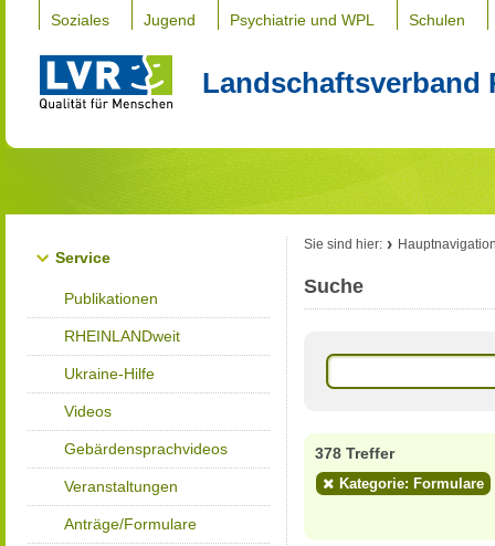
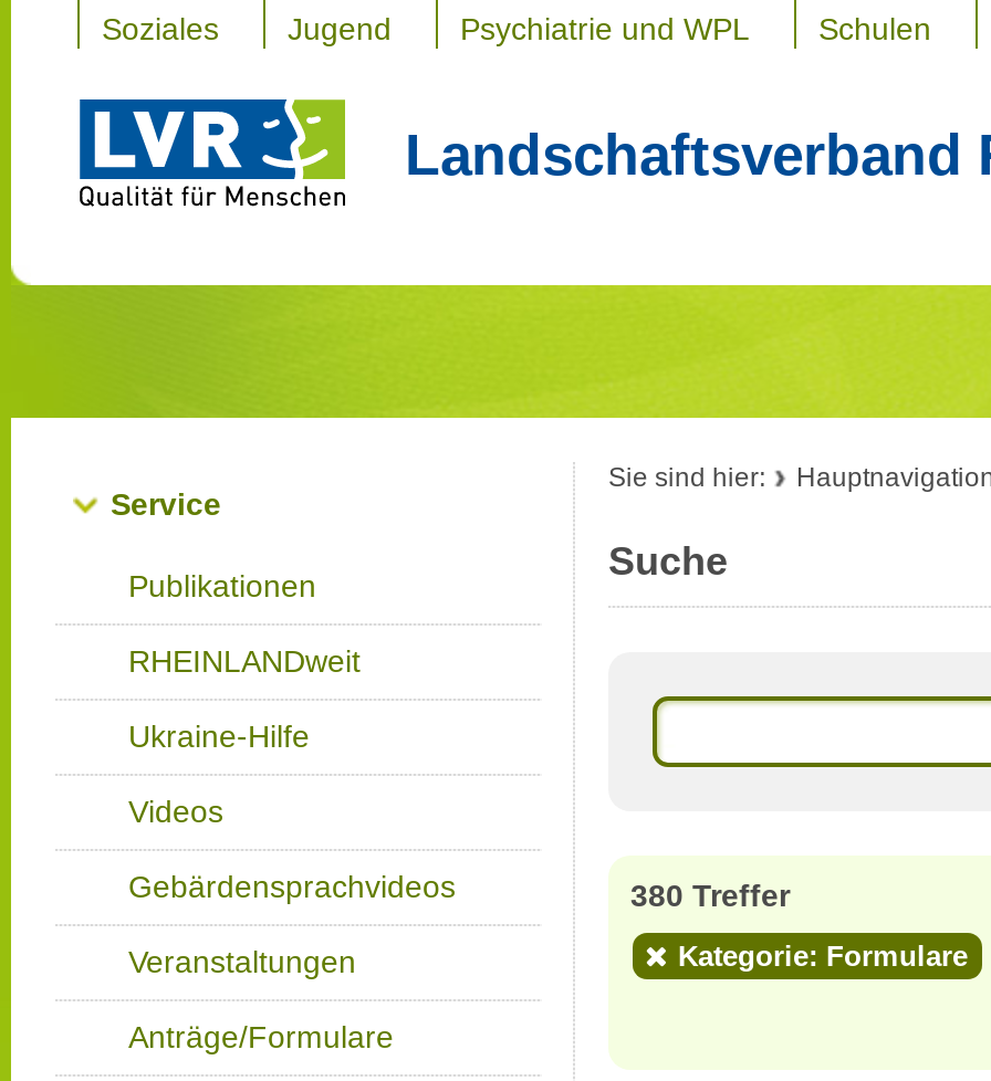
[315,444,394,462] 378 Treffer -> [630,878,790,913] 380 Treffer

